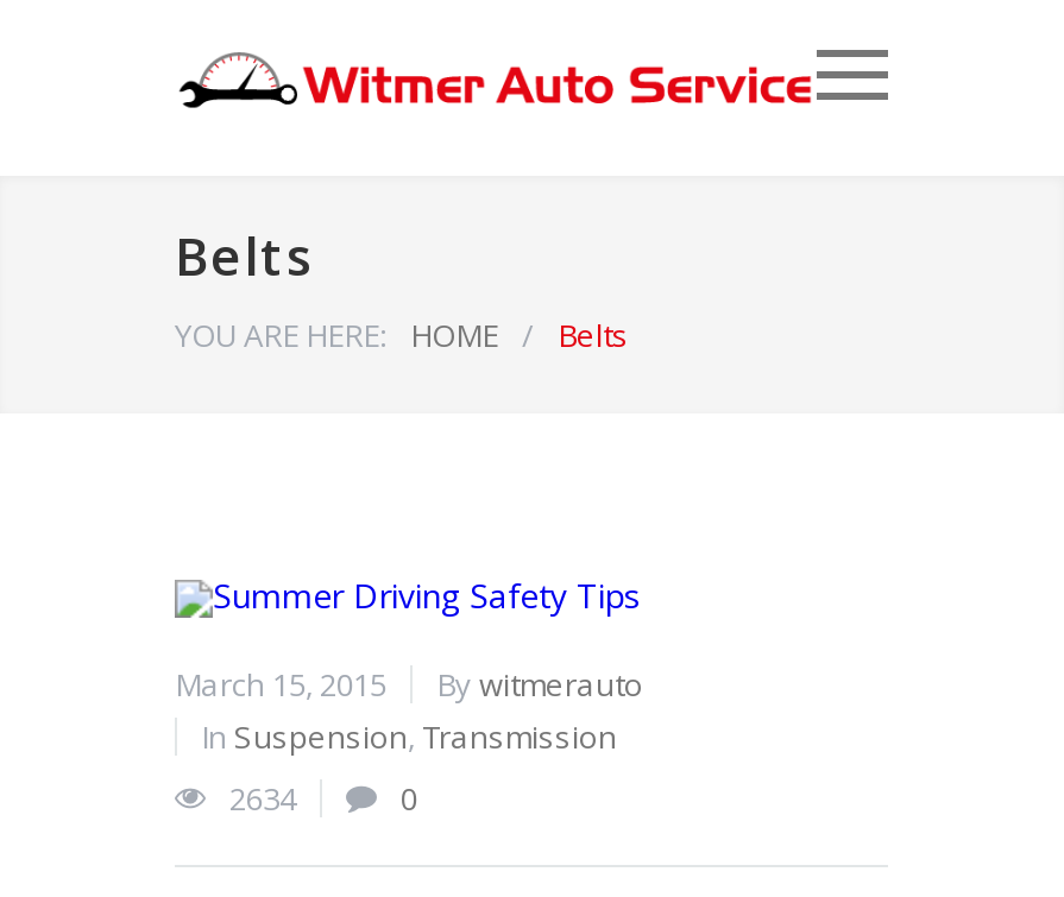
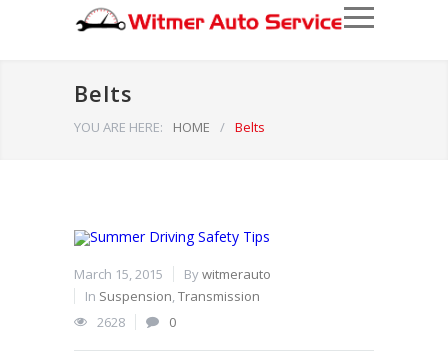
[229,777,296,820] 2634 -> [97,313,125,331] 2628

